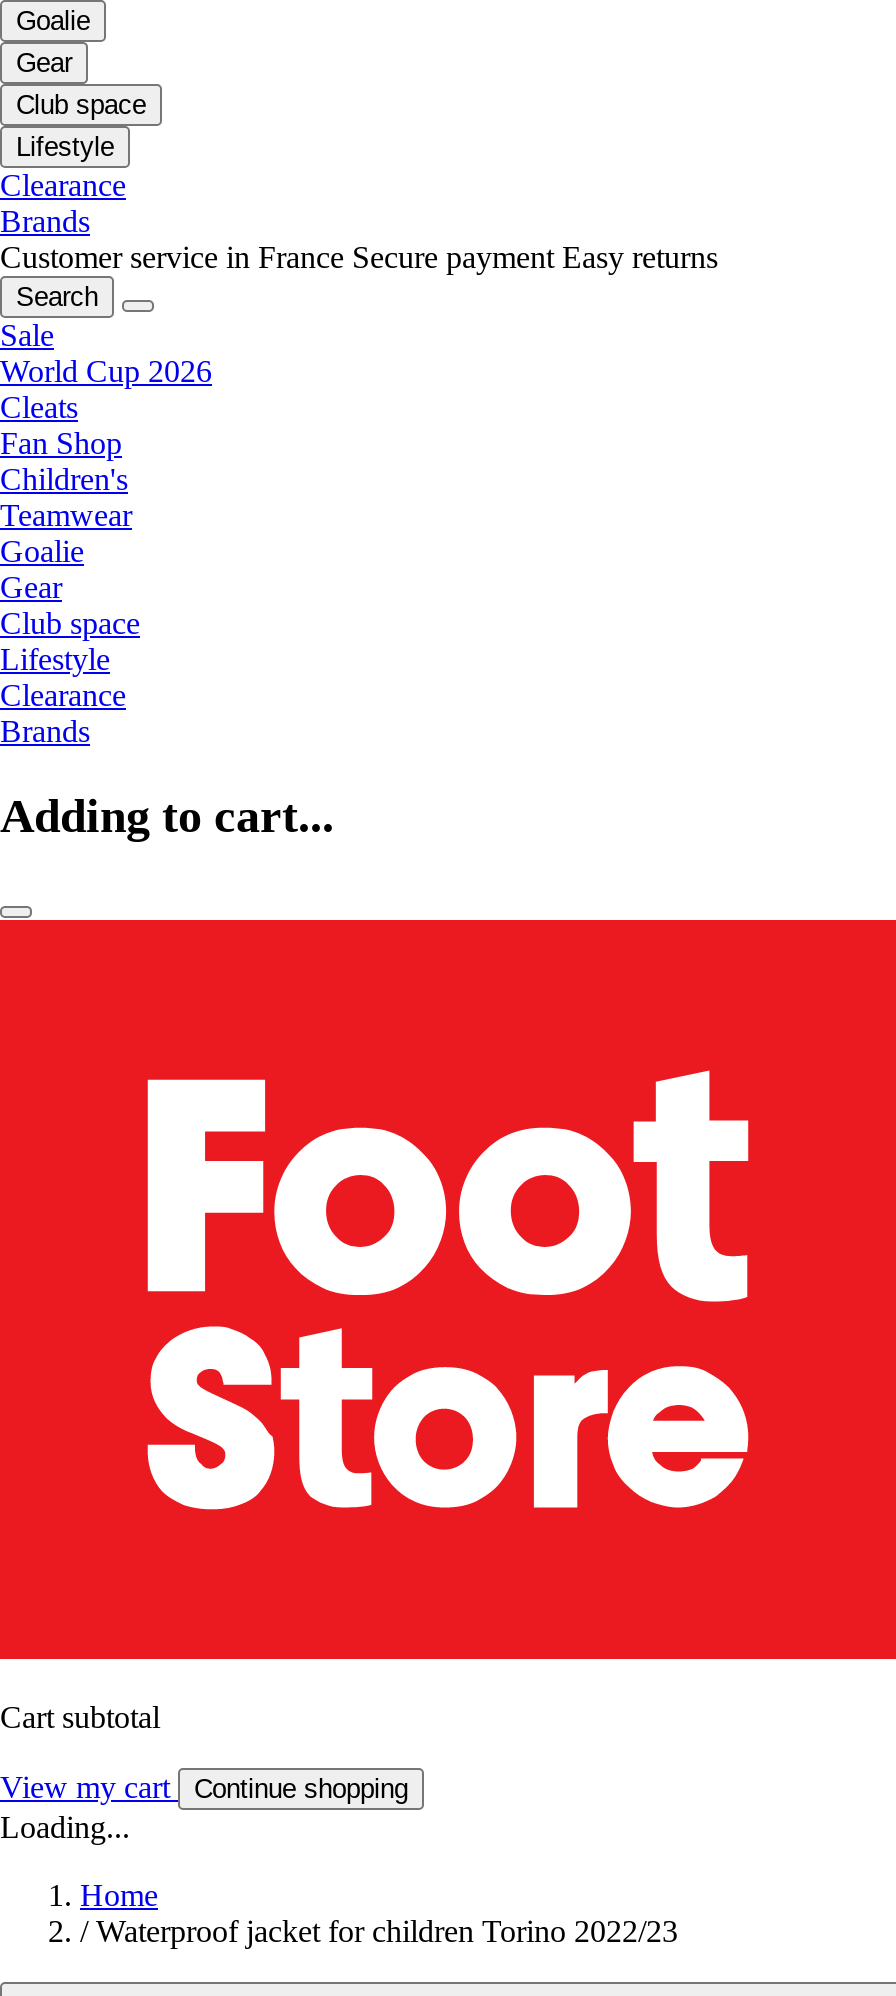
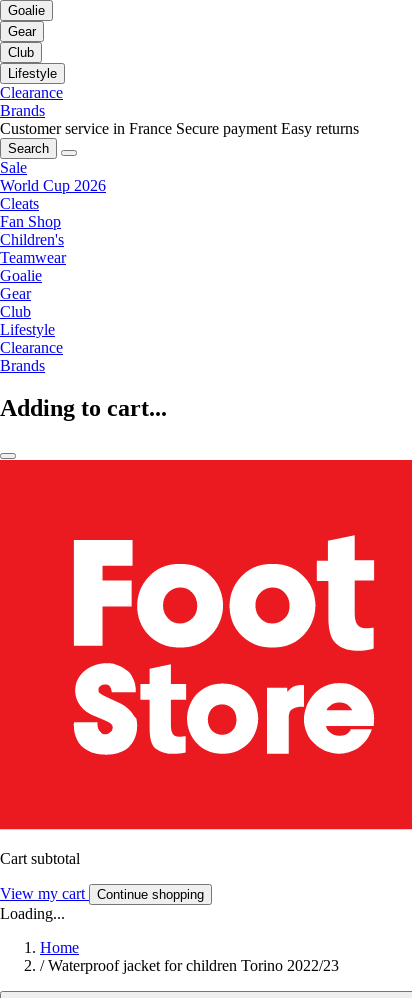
[16,91,146,121] Club space -> [8,45,34,60] Club
[0,607,140,641] Club space -> [0,303,31,320] Club

